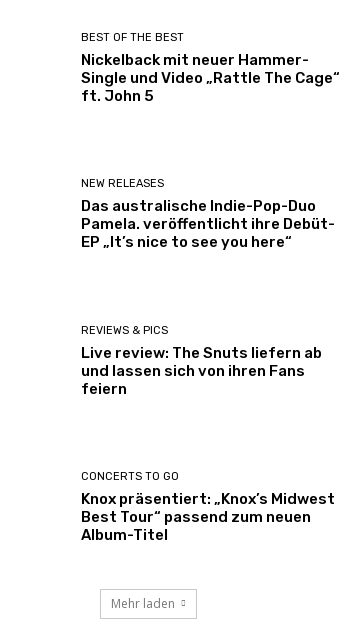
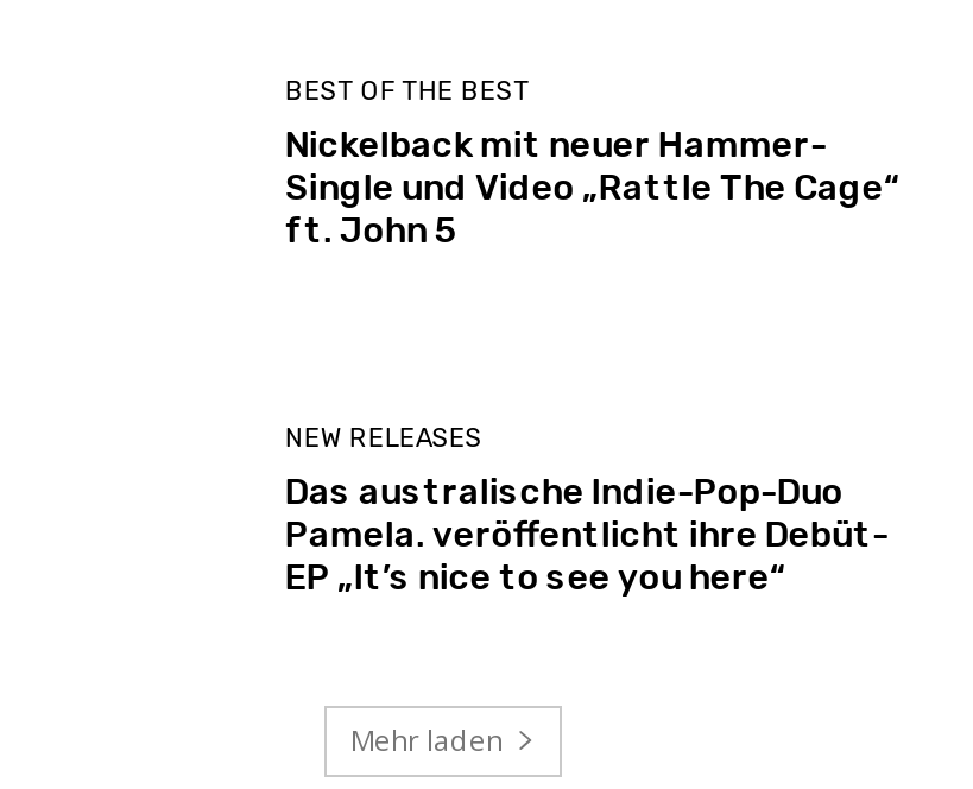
[81,324,322,398] REVIEWS & PICS | Live review: The Snuts liefern ab | und lassen sich von ihren Fans | feiern -> none
[81,470,335,544] CONCERTS TO GO | Knox präsentiert: „Knox’s Midwest | Best Tour“ passend zum neuen | Album-Titel -> none

